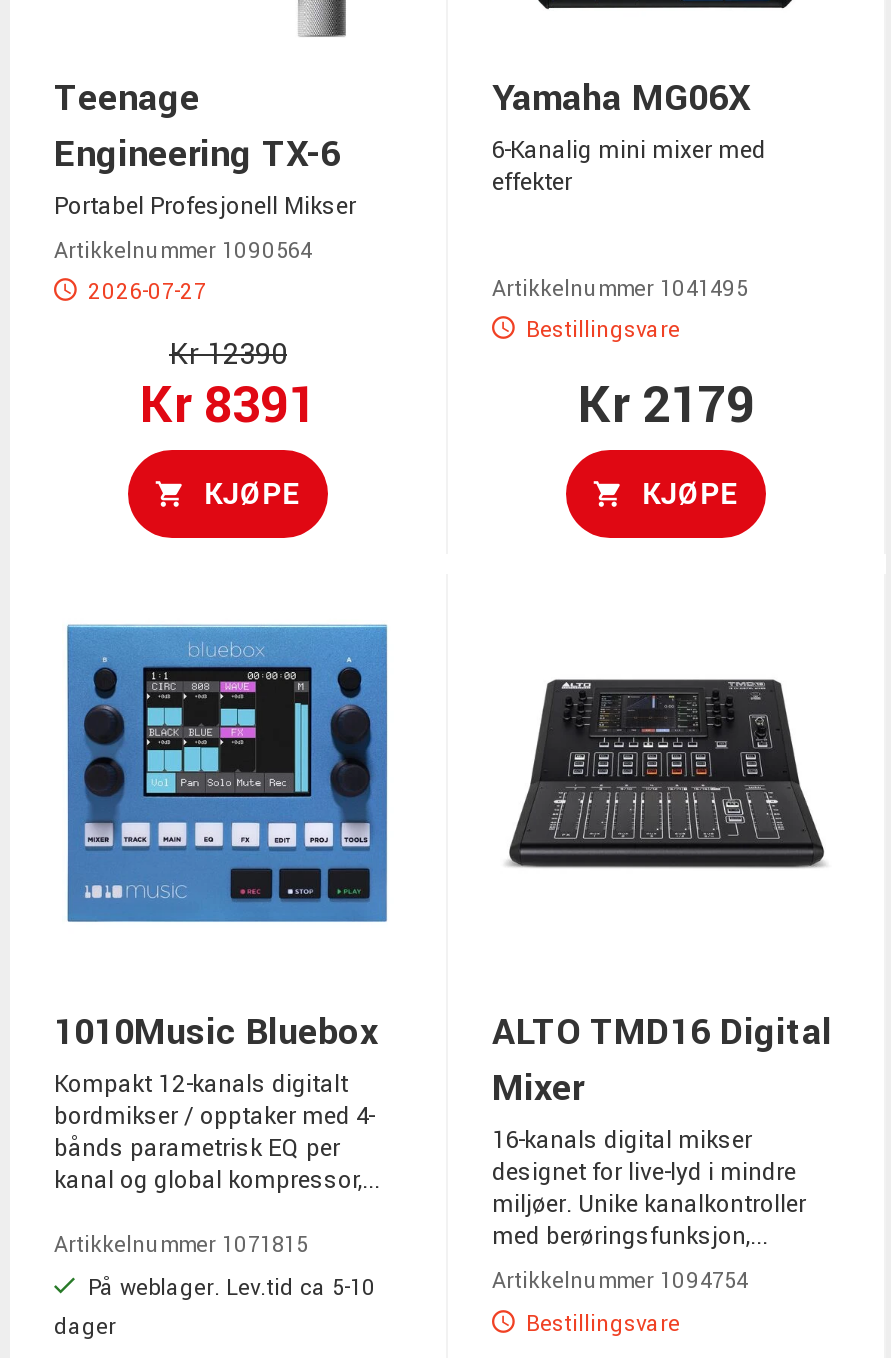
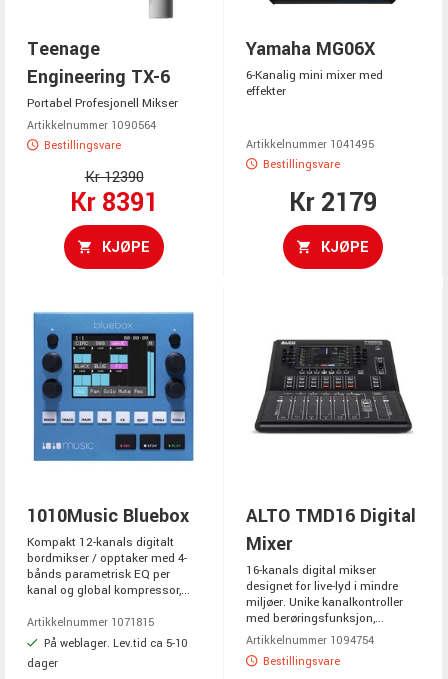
[82,278,206,308] 2026-07-27 -> [41,139,121,154] Bestillingsvare

